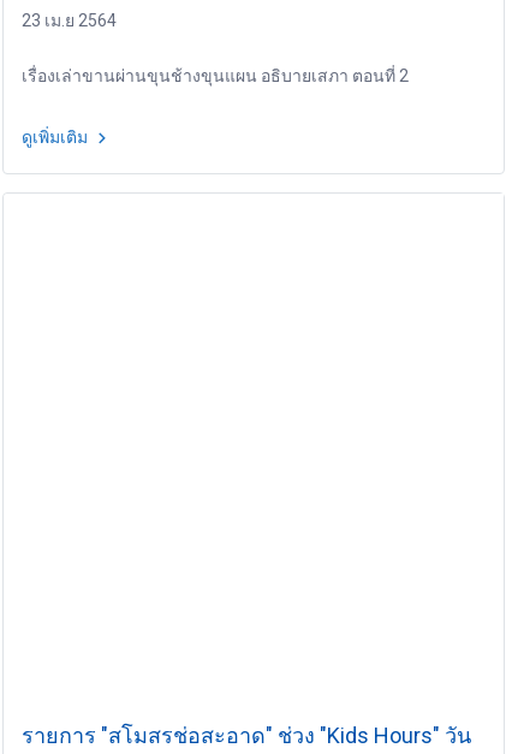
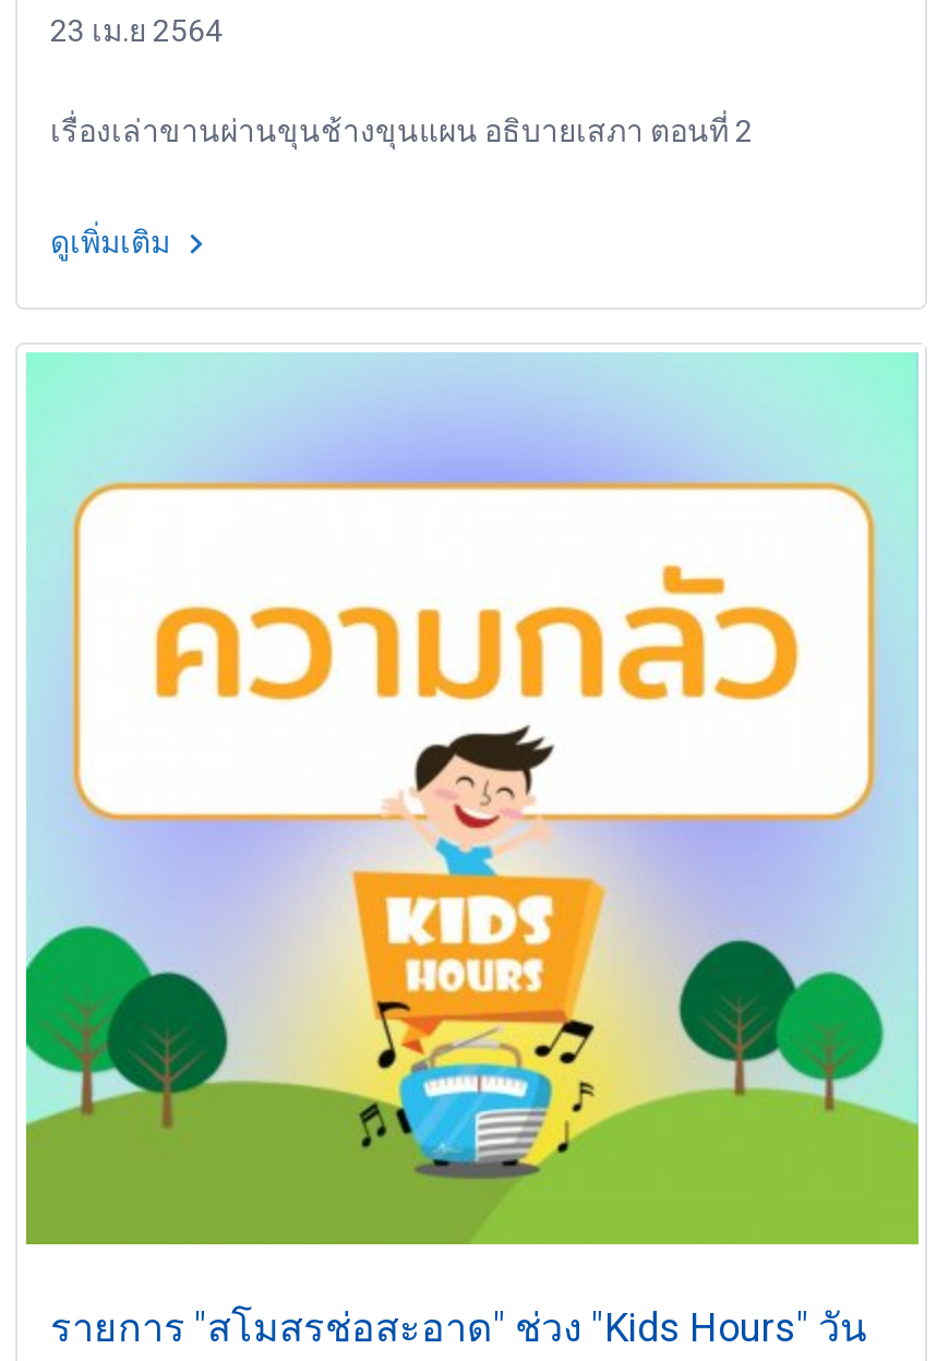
none -> [24,351,921,1248] [image]

